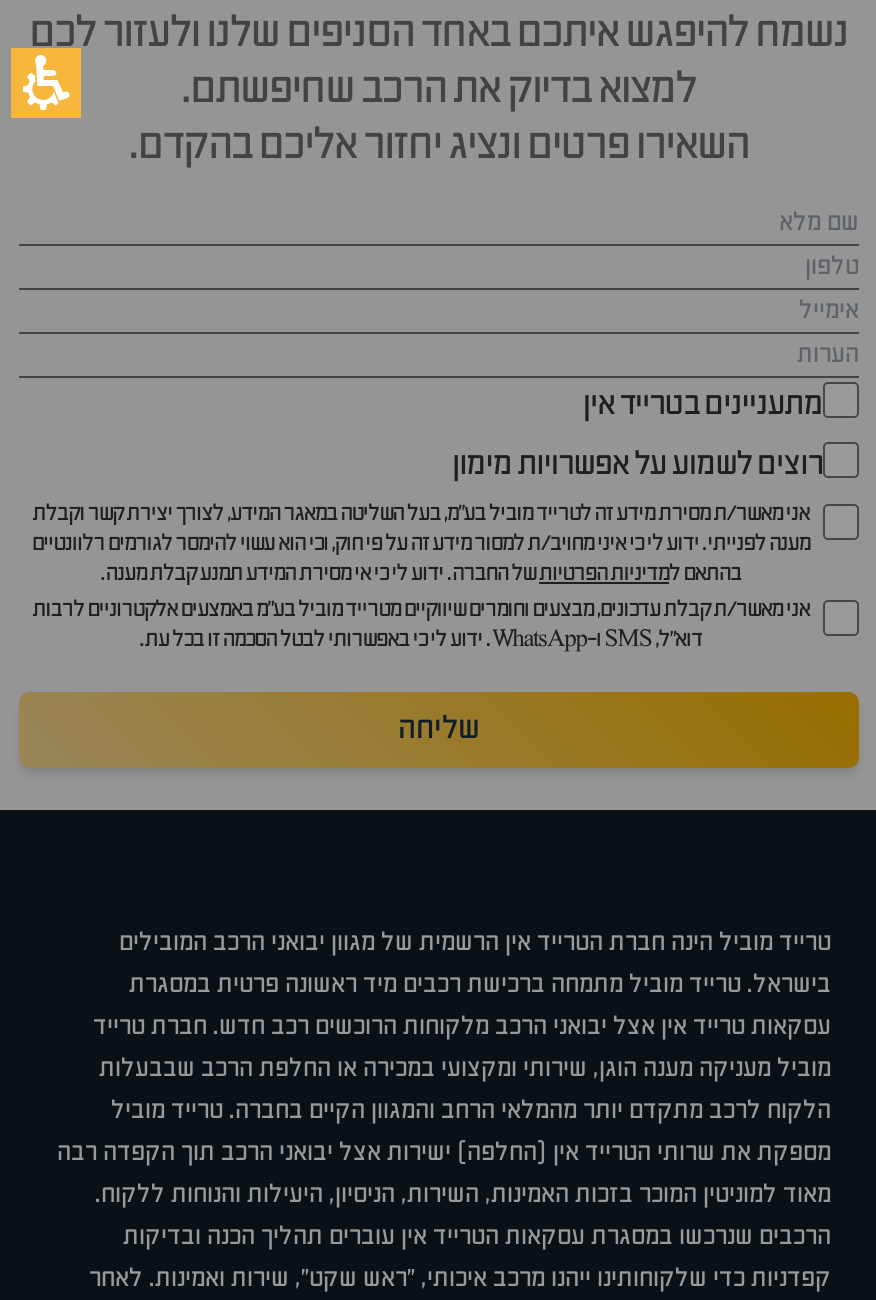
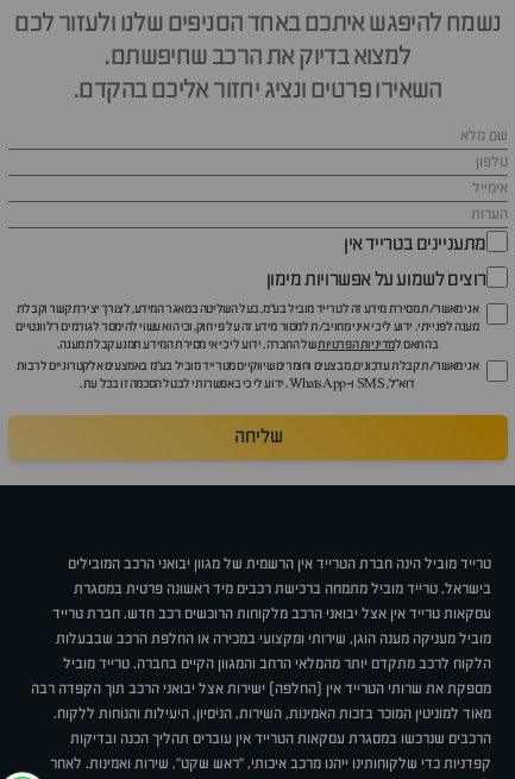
[9,46,83,120] [image] -> none

